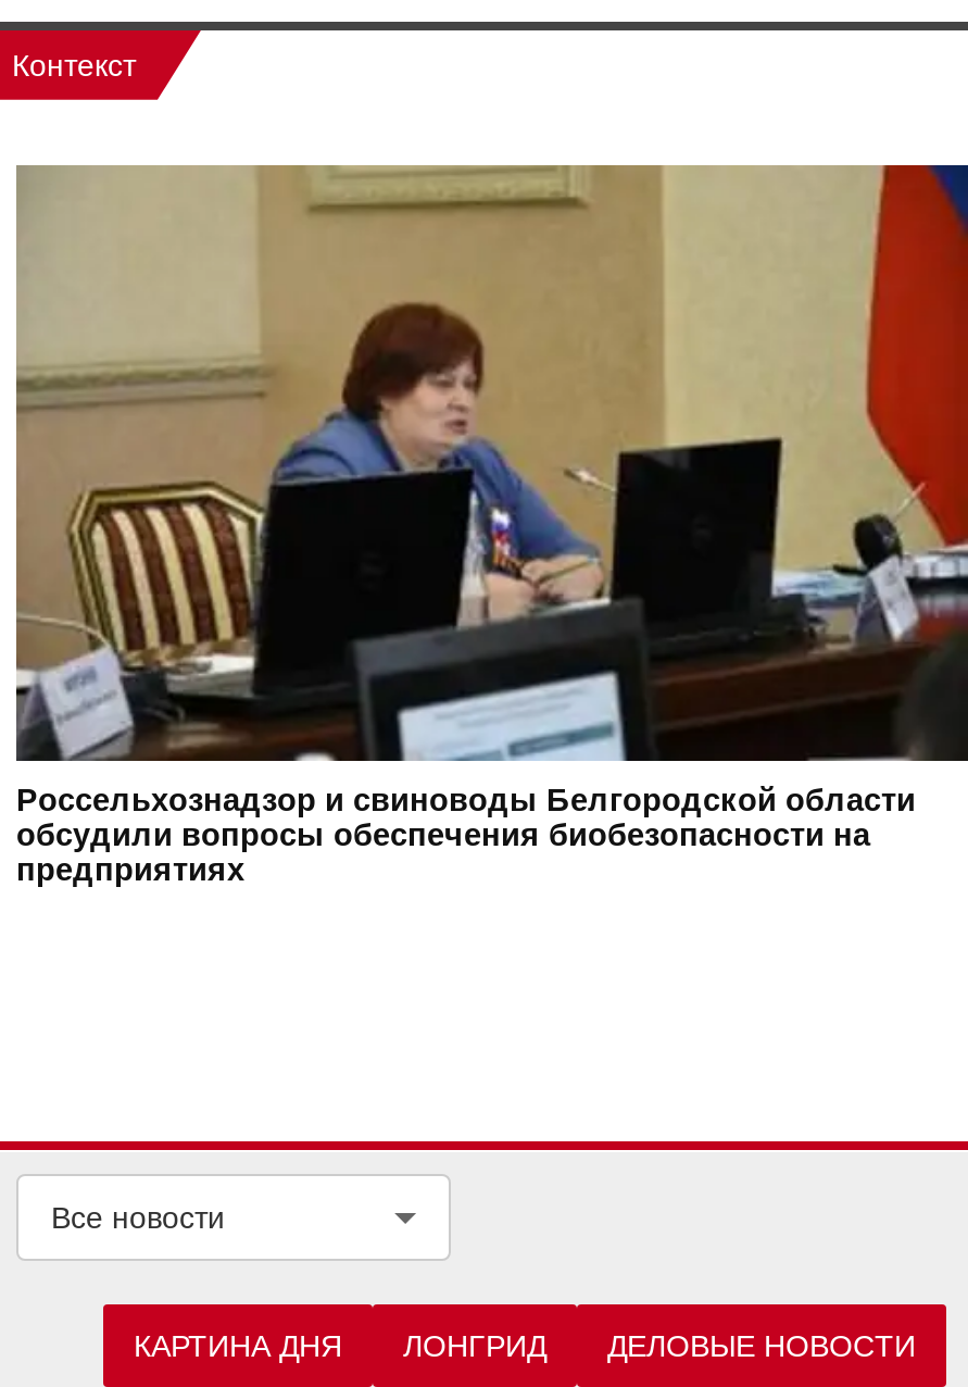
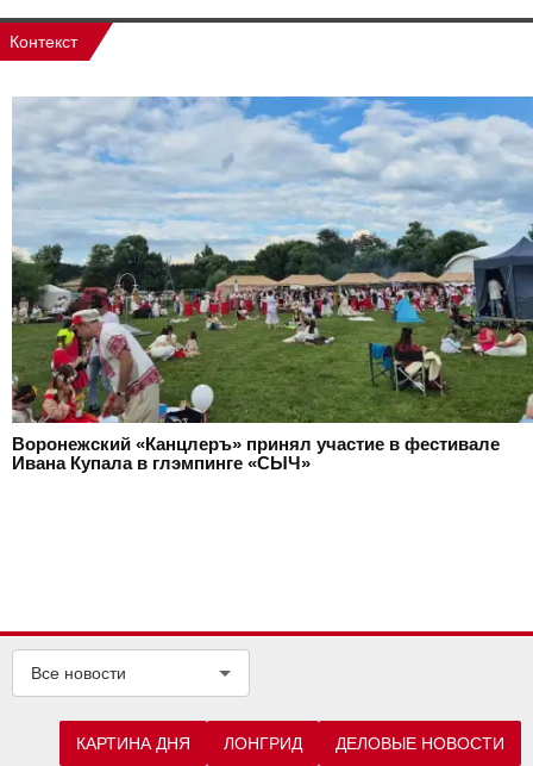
[14,163,961,886] [image] | Россельхознадзор и свиноводы Белгородской области | обсудили вопросы обеспечения биобезопасности на | предприятиях -> [11,95,529,472] [image] | Воронежский «Канцлеръ» принял участие в фестивале | Ивана Купала в глэмпинге «СЫЧ»

